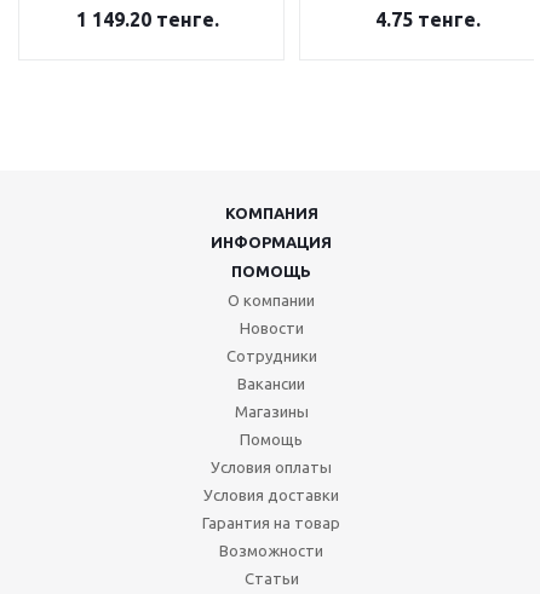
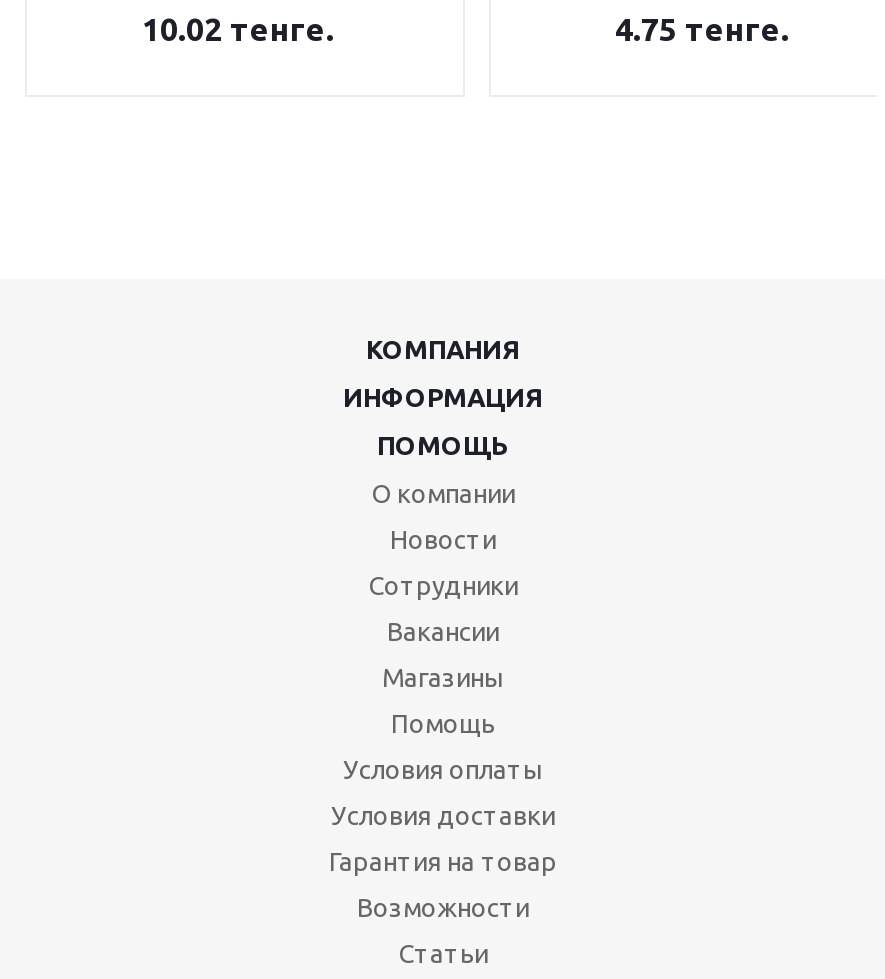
[76,8,219,30] 1 149.20 тенге. -> [142,11,334,47] 10.02 тенге.

